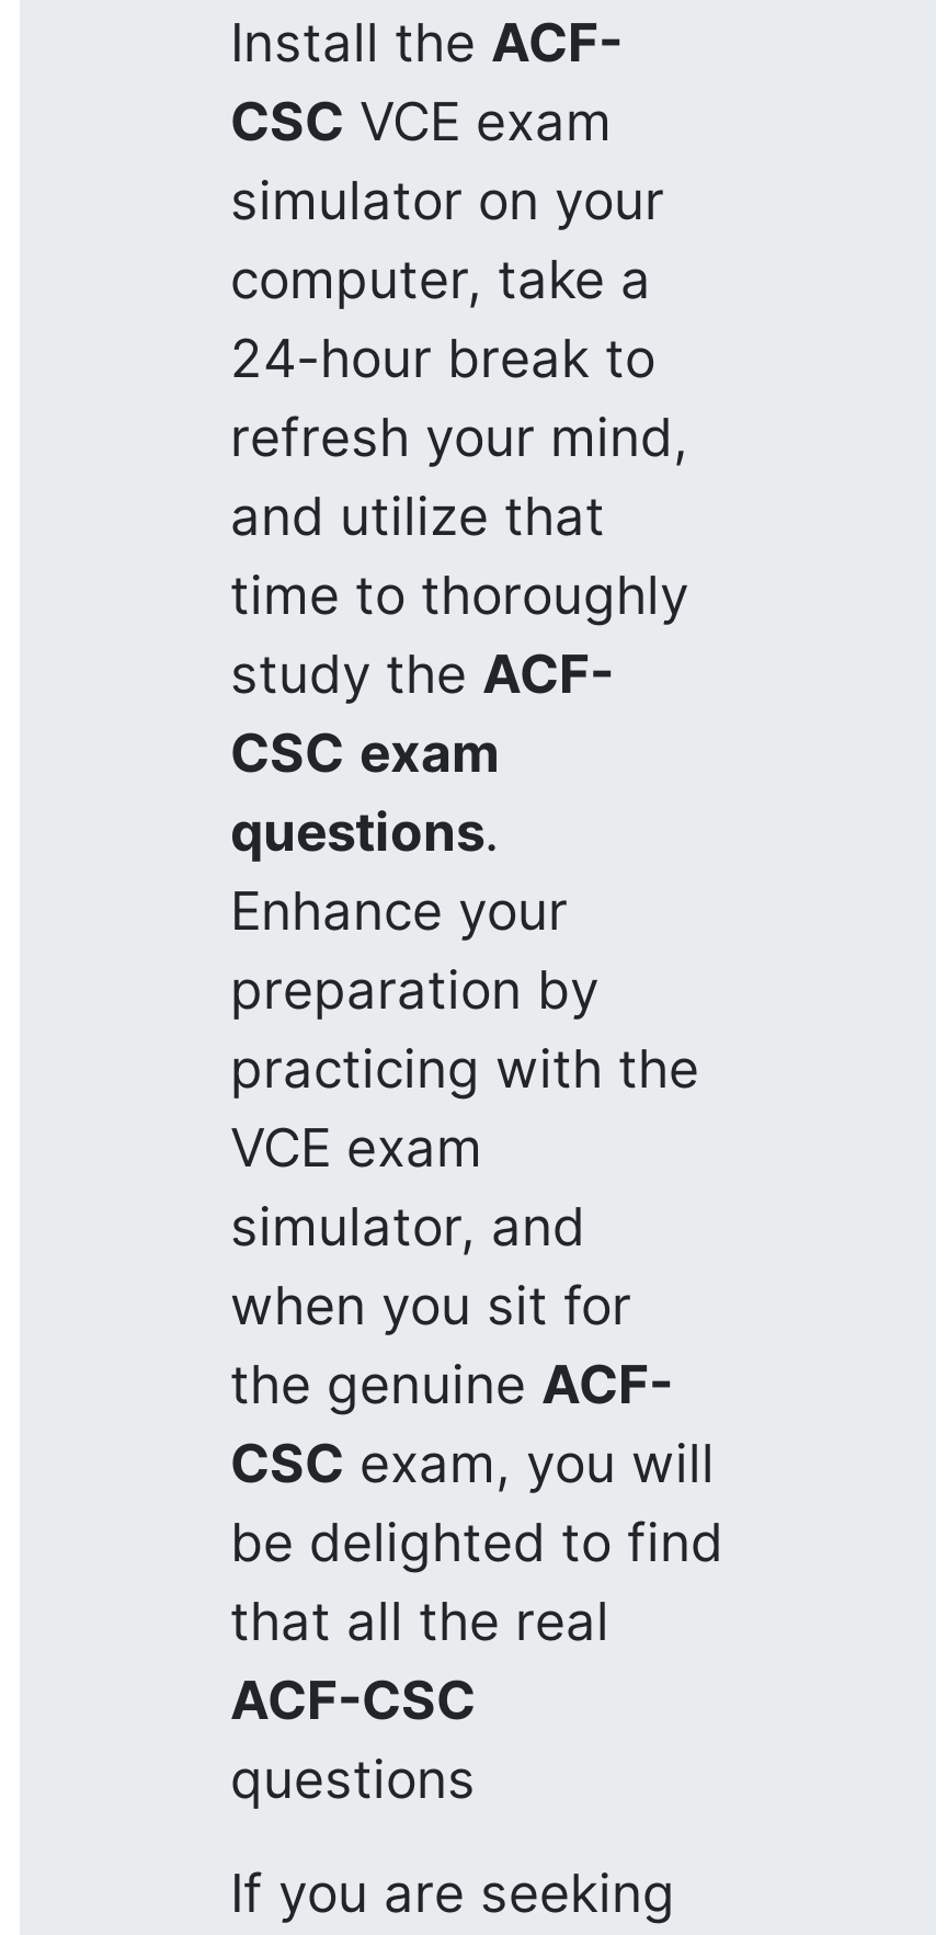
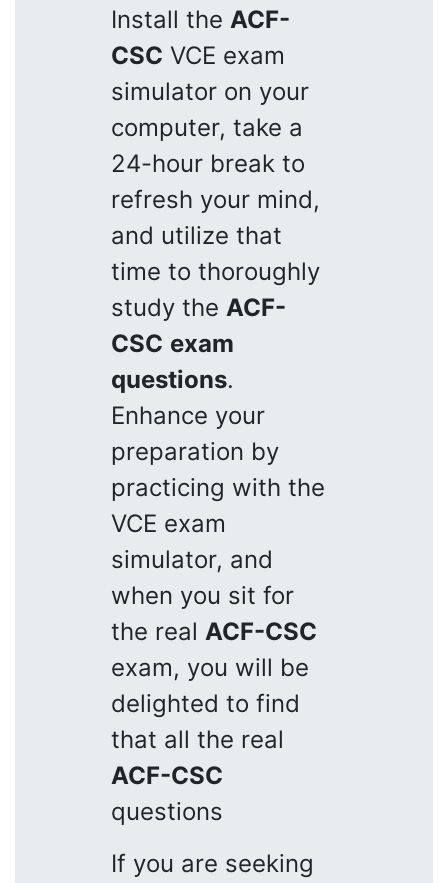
[230,1352,723,1573] the genuine ACF- | CSC exam, you will | be delighted to find -> [111,616,317,717] the real ACF-CSC | exam, you will be | delighted to find

